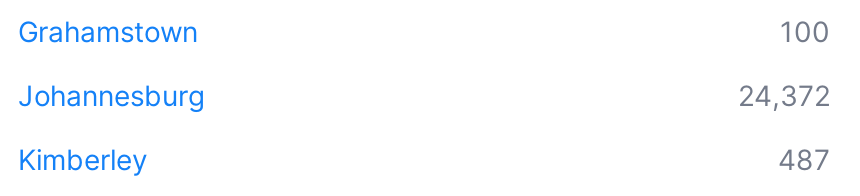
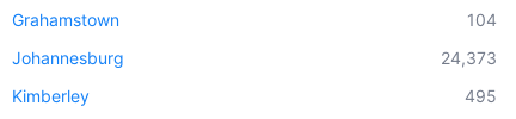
[780,14,830,48] 100 -> [467,9,497,30] 104
[738,78,830,112] 24,372 -> [441,47,497,68] 24,373
[778,142,830,176] 487 -> [465,86,497,106] 495

